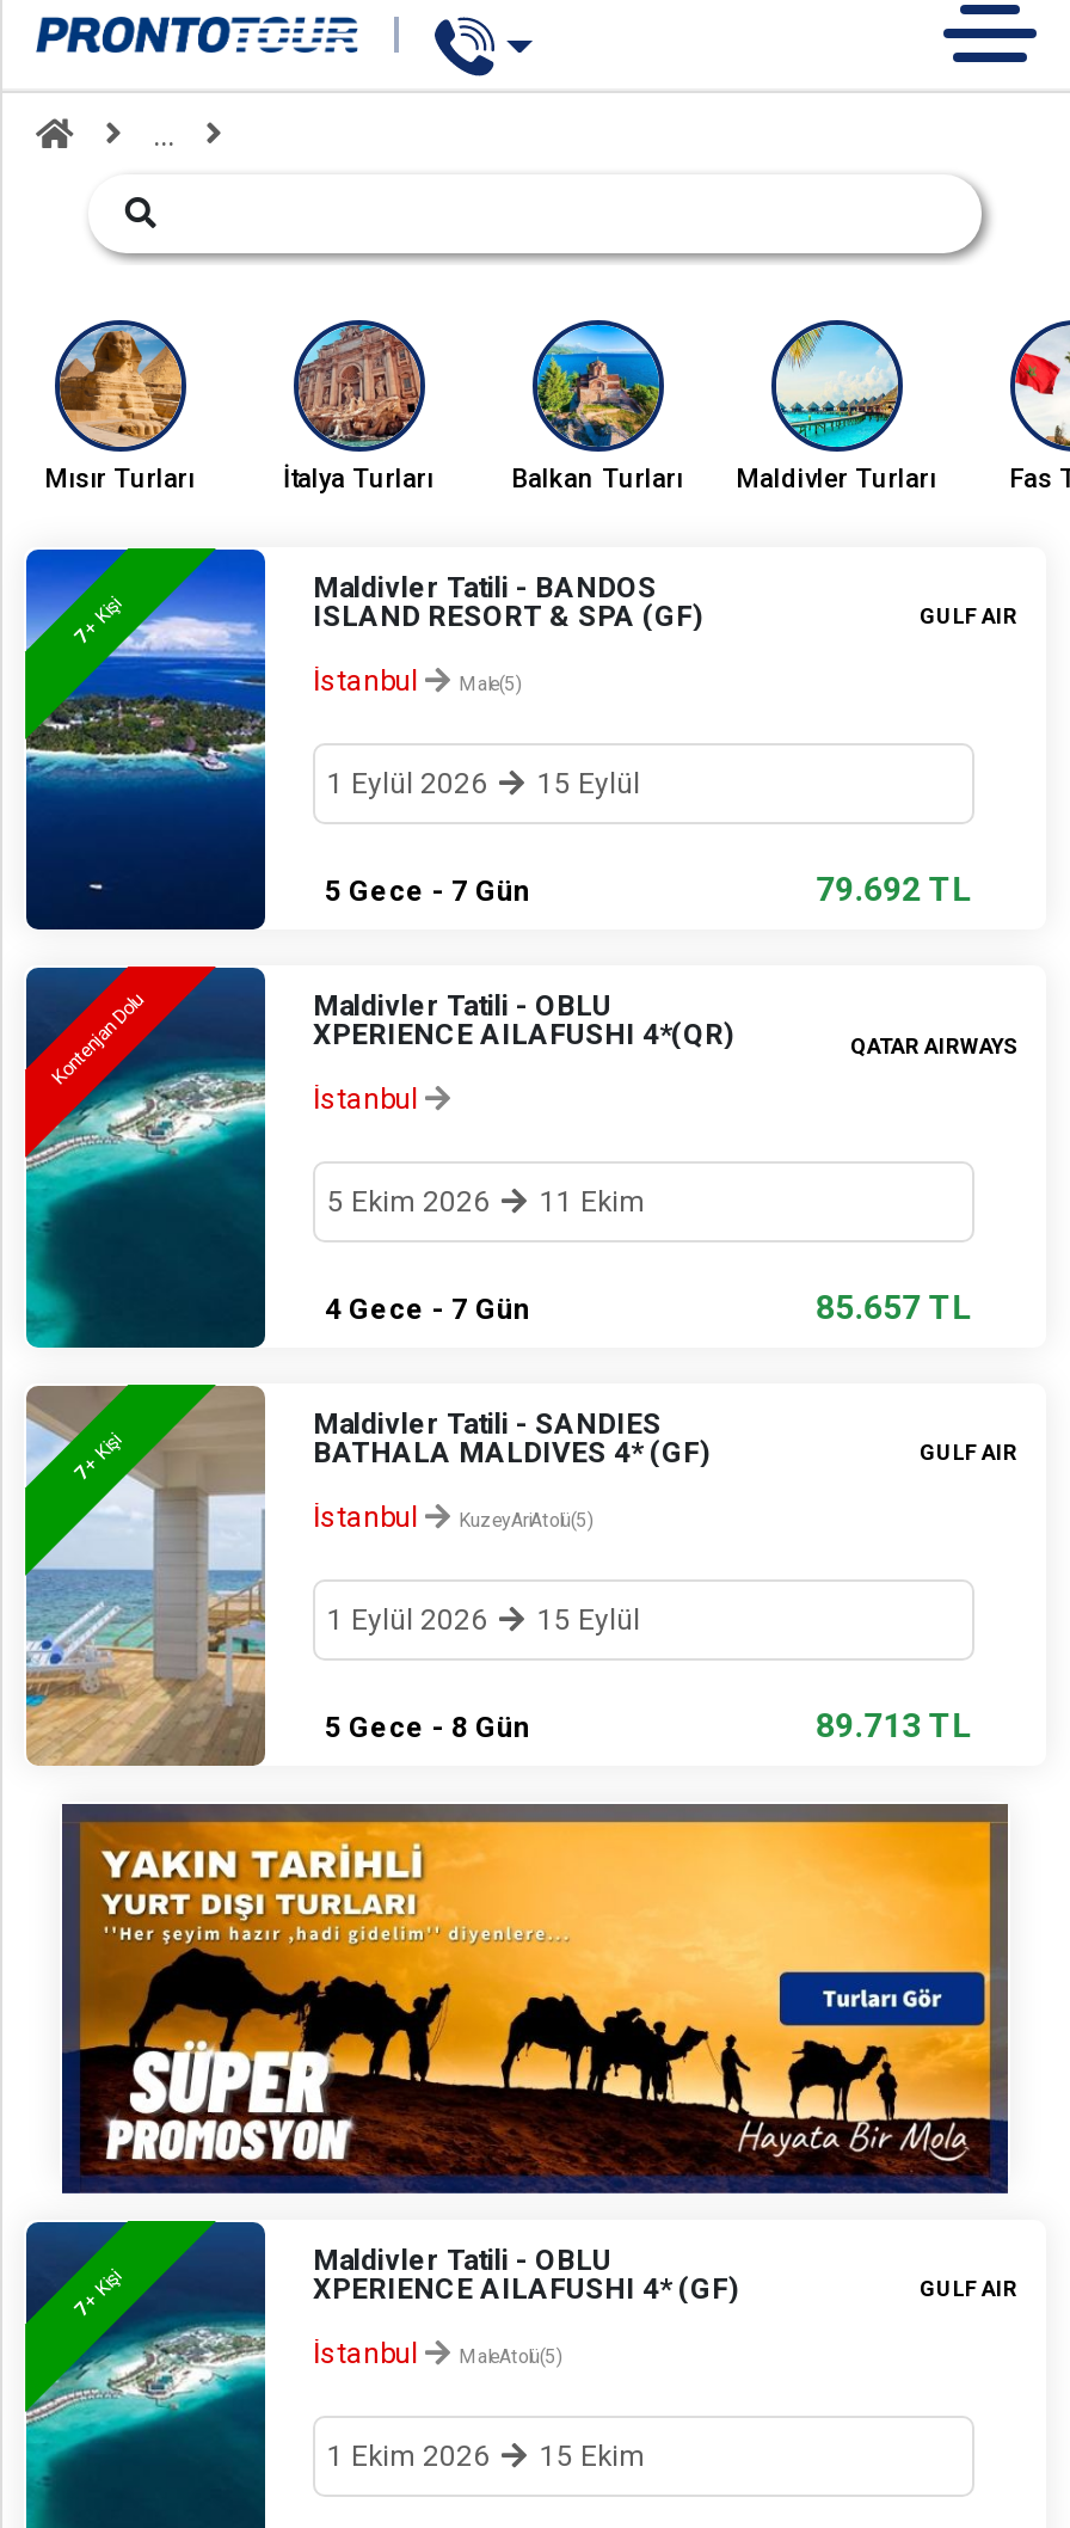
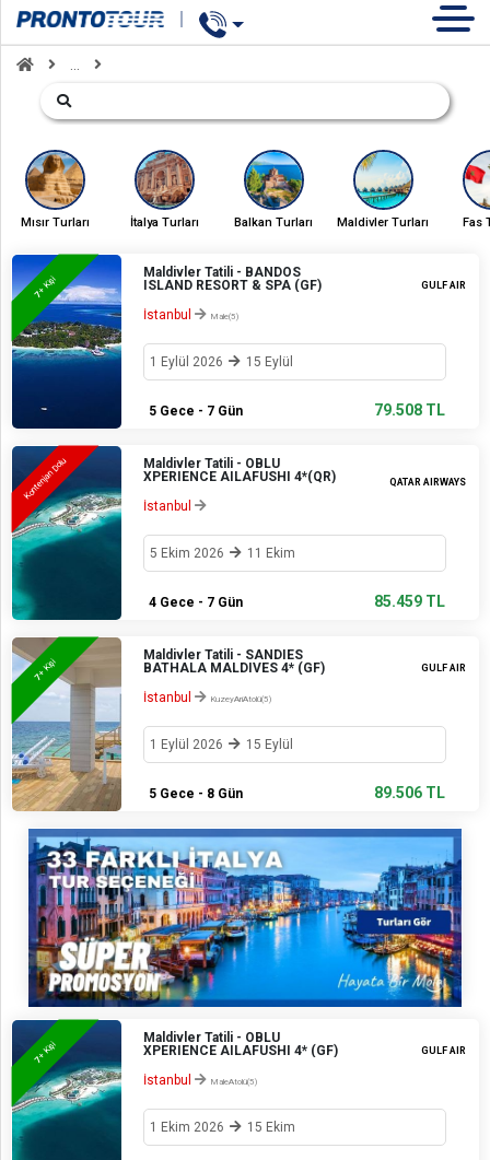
[816,870,971,908] 79.692 TL -> [374,401,445,419] 79.508 TL
[816,1288,971,1327] 85.657 TL -> [374,593,445,610] 85.459 TL
[816,1707,971,1745] 89.713 TL -> [374,784,445,802] 89.506 TL
[60,1802,1010,2193] [image] -> [27,828,463,1007] [image]

